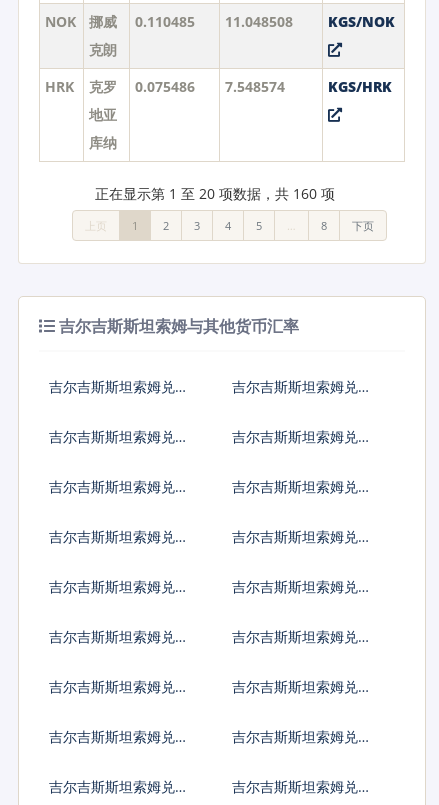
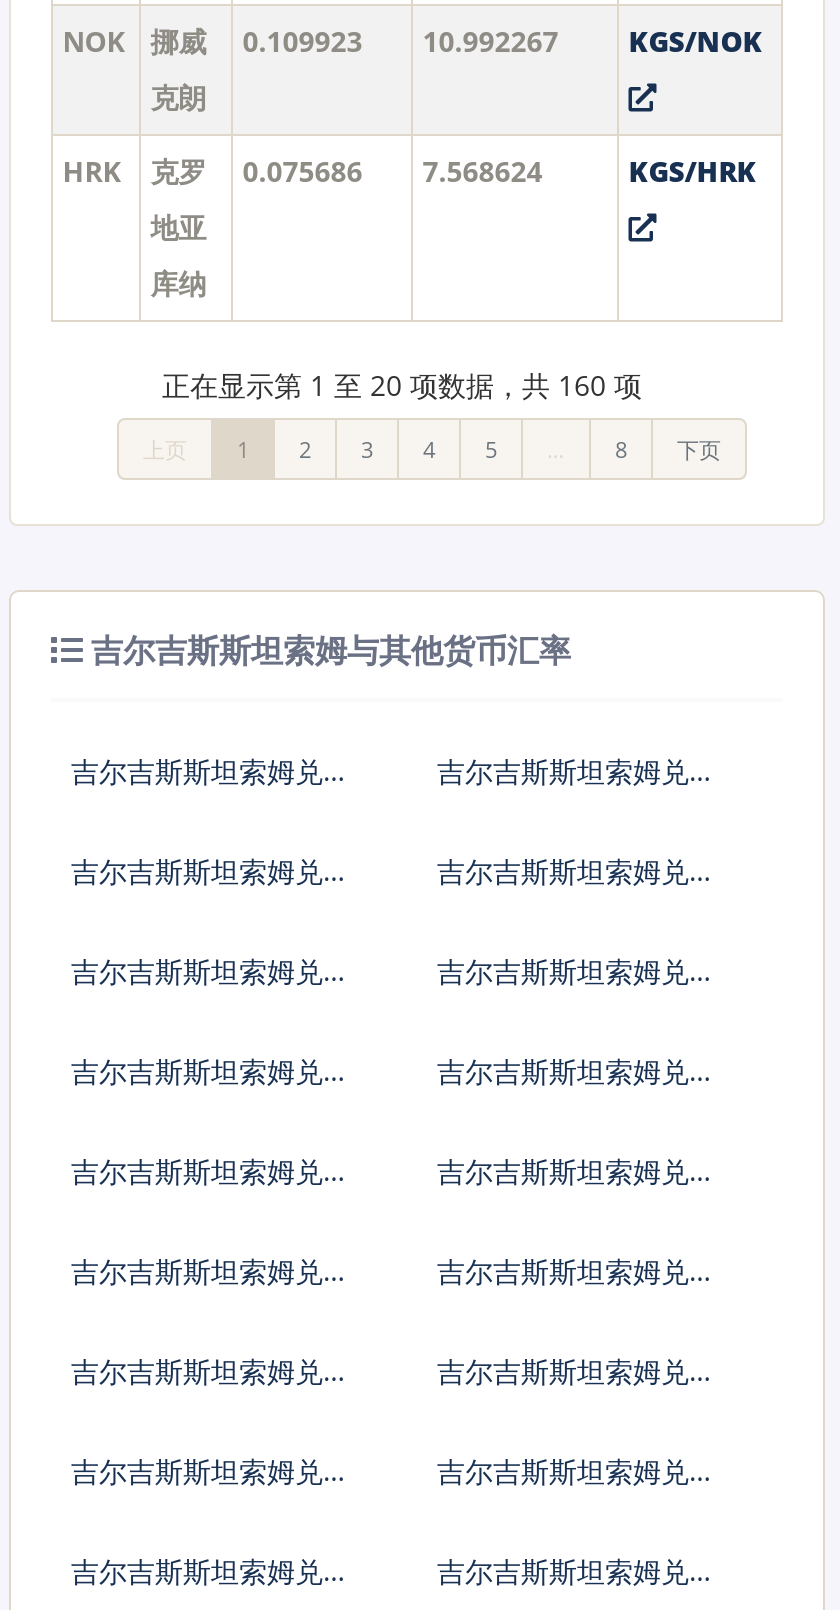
[135,12,195,31] 0.110485 -> [243,21,363,59] 0.109923
[225,12,293,31] 11.048508 -> [423,21,559,59] 10.992267
[135,77,195,96] 0.075486 -> [243,151,363,189] 0.075686
[225,77,285,96] 7.548574 -> [423,151,543,189] 7.568624

